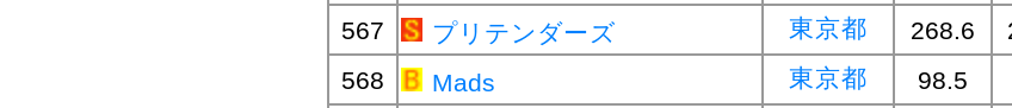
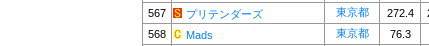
[911,15,975,44] 268.6 -> [386,7,413,19] 272.4
[789,63,968,94] 東京都 98.5 -> [335,27,410,40] 東京都 76.3

